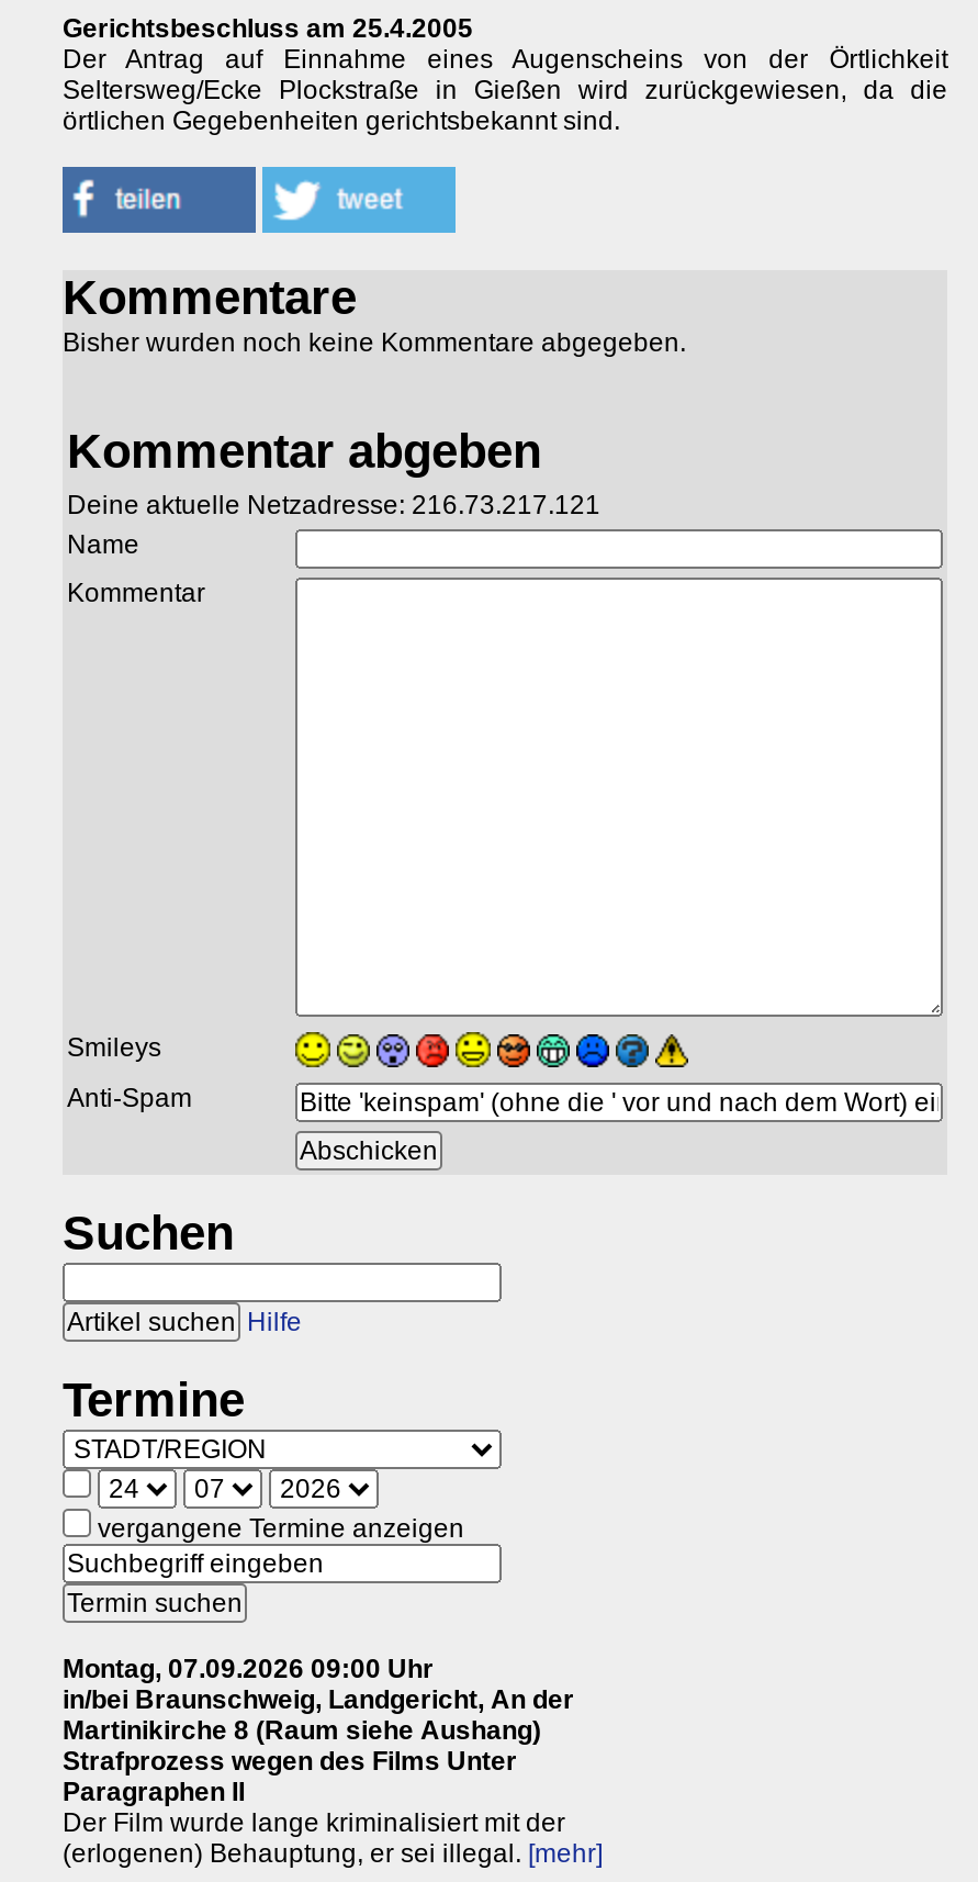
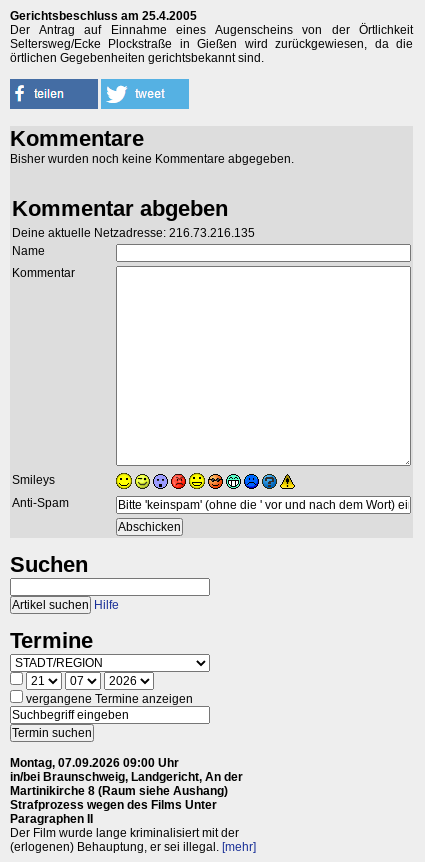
[67,491,600,521] Deine aktuelle Netzadresse: 216.73.217.121 -> [12,226,255,240] Deine aktuelle Netzadresse: 216.73.216.135

